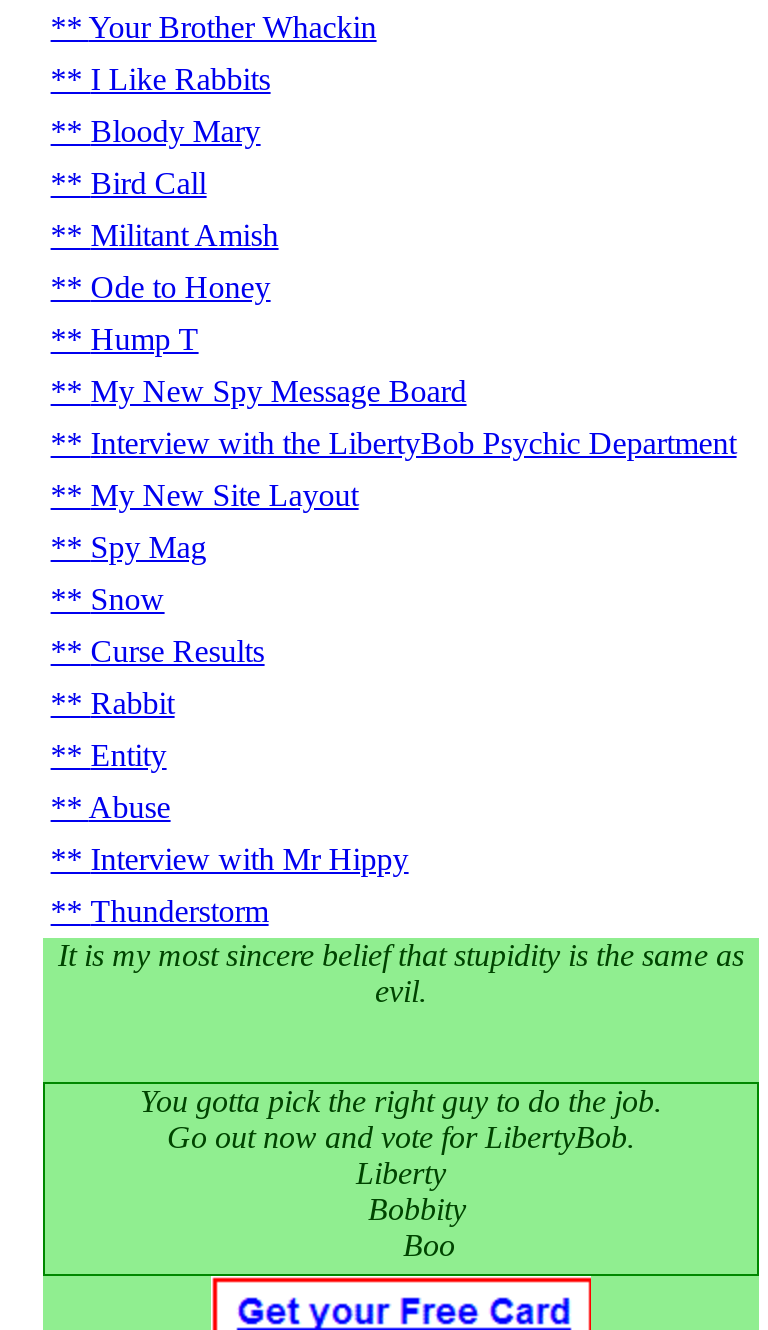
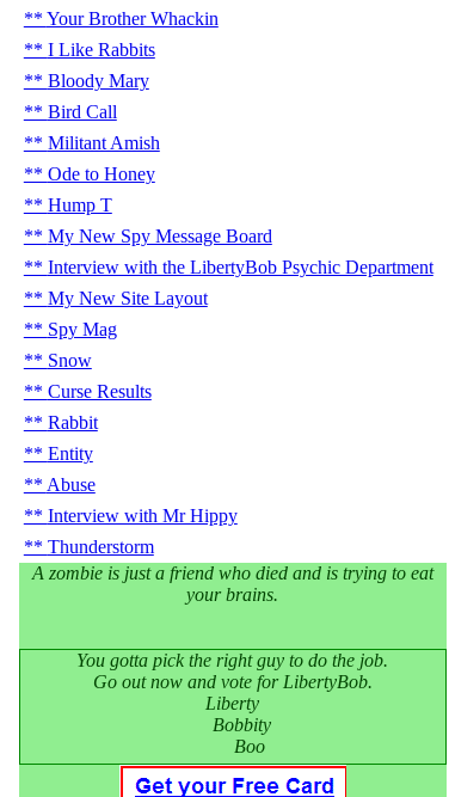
[58,938,744,1008] It is my most sincere belief that stupidity is the same as | evil. -> [32,563,433,605] A zombie is just a friend who died and is trying to eat | your brains.

